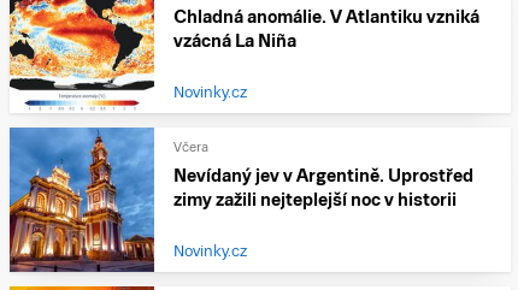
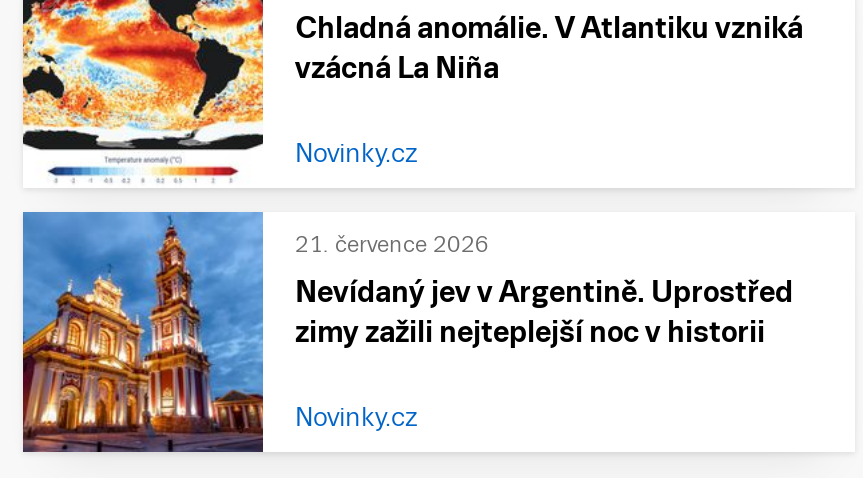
[173,140,208,154] Včera -> [295,232,489,256] 21. července 2026

